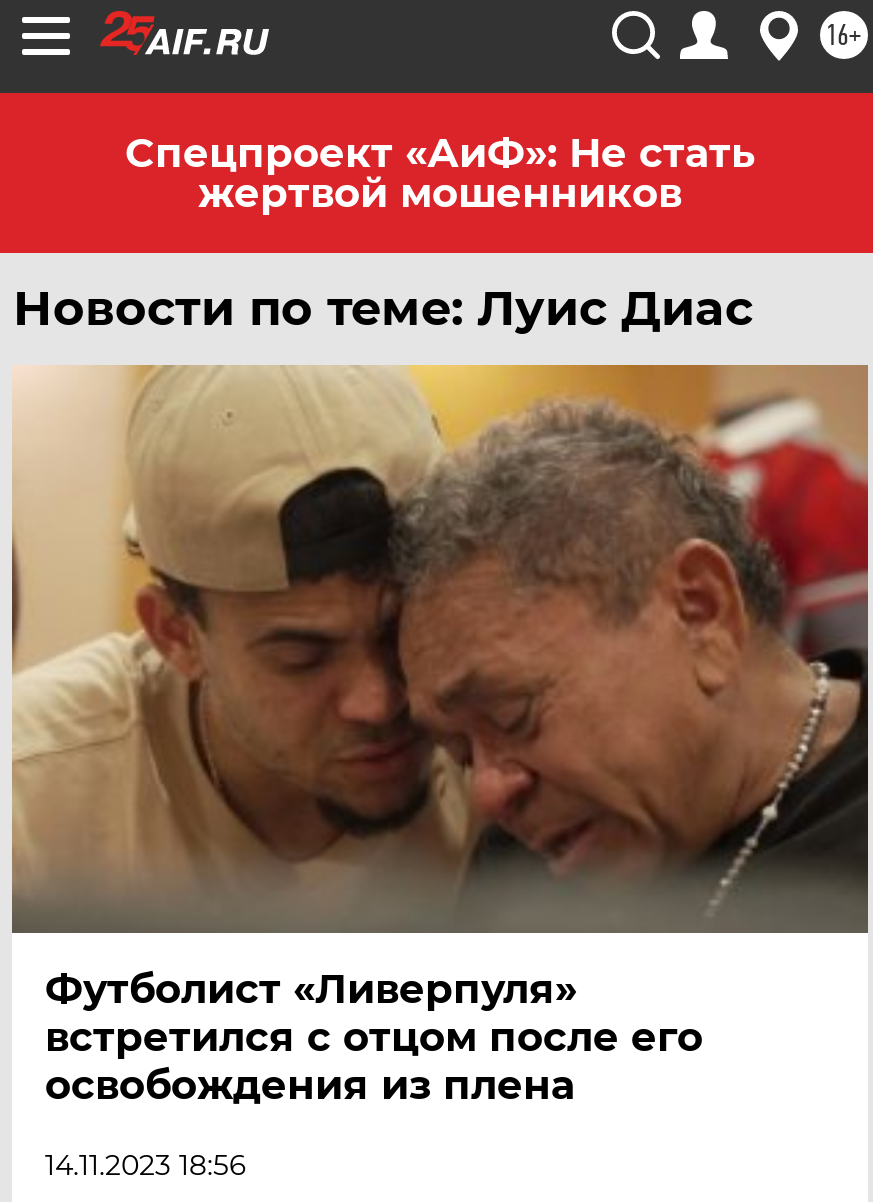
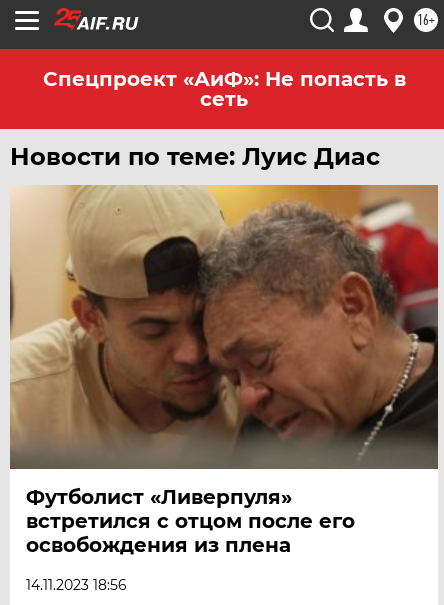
[125,129,755,217] Спецпроект «АиФ»: Не стать | жертвой мошенников -> [42,67,405,111] Спецпроект «АиФ»: Не попасть в | сеть

